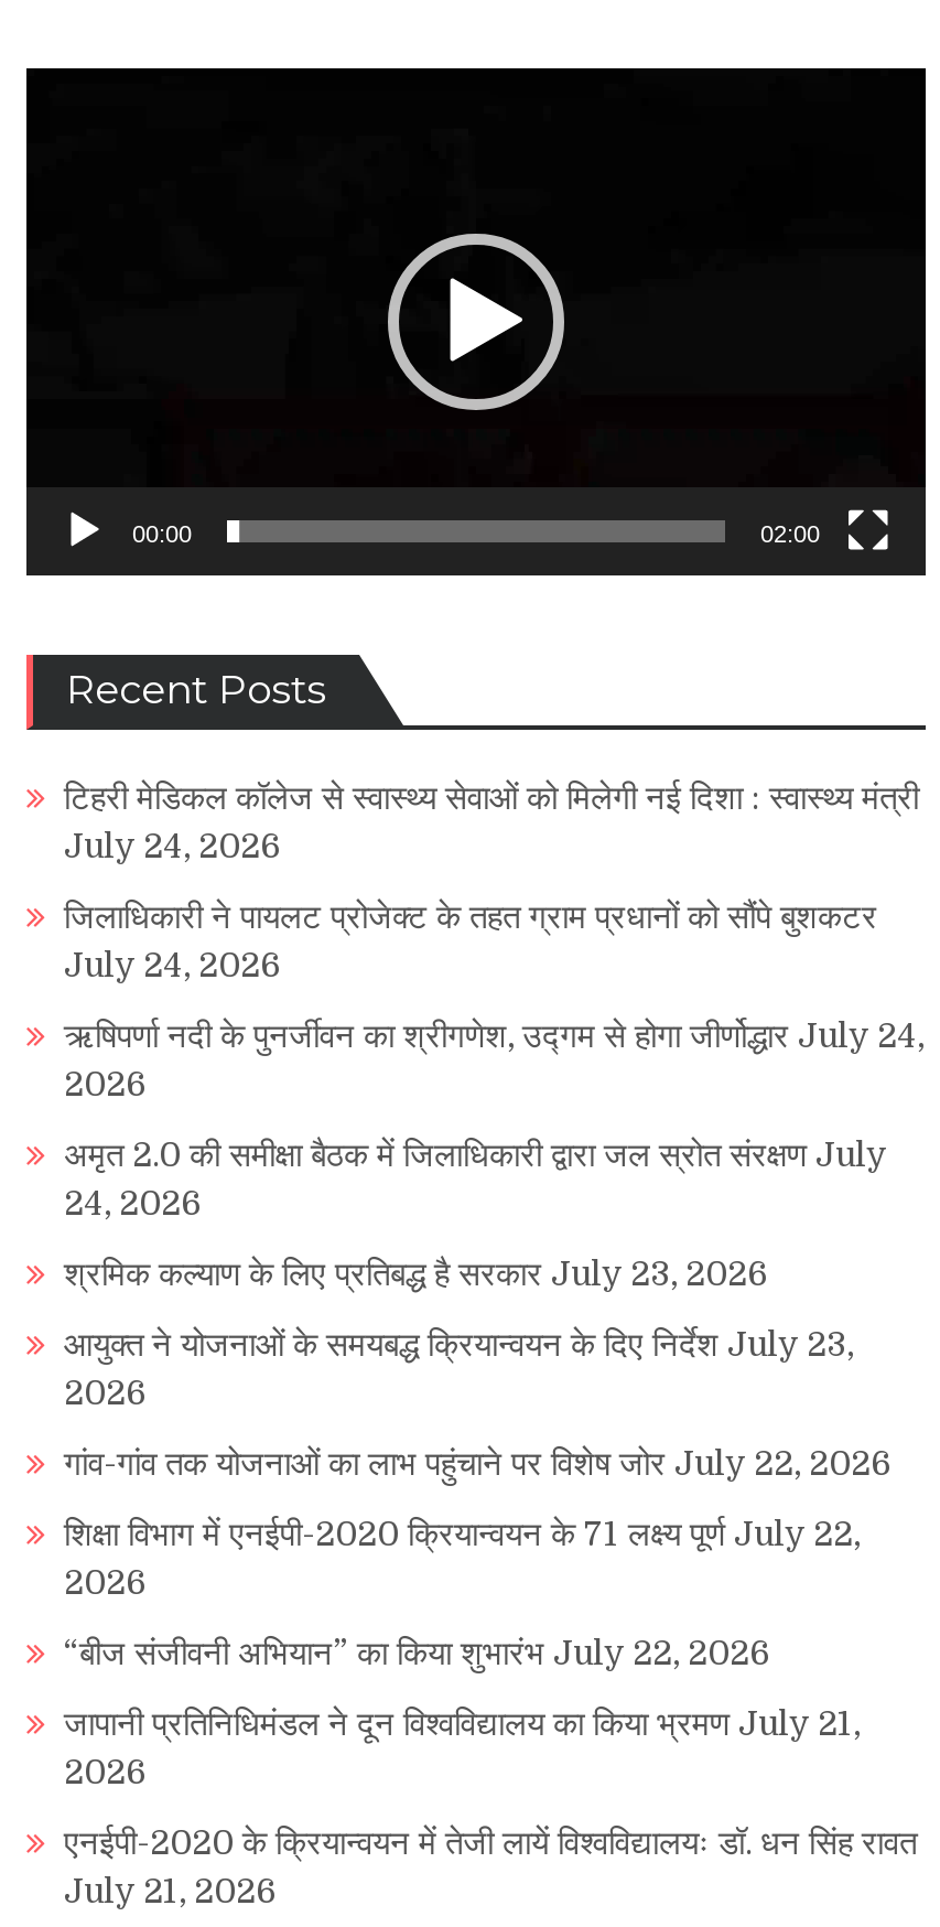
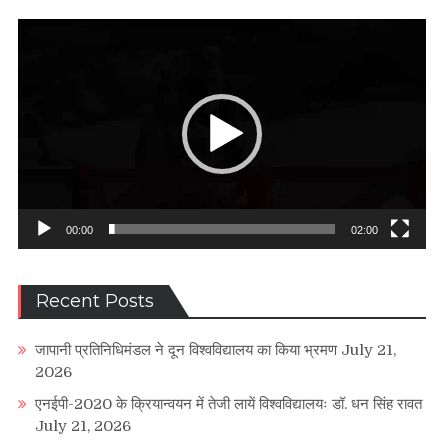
[64,778,923,1673] टिहरी मेडिकल कॉलेज से स्वास्थ्य सेवाओं को मिलेगी नई दिशा : स्वास्थ्य मंत्री | July 24, 2026 | जिलाधिकारी ने पायलट प्रोजेक्ट के तहत ग्राम प्रधानों को सौंपे बुशकटर | July 24, 2026 | ऋषिपर्णा नदी के पुनर्जीवन का श्रीगणेश, उद्गम से होगा जीर्णोद्धार July 24, | 2026 | अमृत 2.0 की समीक्षा बैठक में जिलाधिकारी द्वारा जल स्रोत संरक्षण July | 24, 2026 | श्रमिक कल्याण के लिए प्रतिबद्ध है सरकार July 23, 2026 | आयुक्त ने योजनाओं के समयबद्ध क्रियान्वयन के दिए निर्देश July 23, | 2026 | गांव-गांव तक योजनाओं का लाभ पहुंचाने पर विशेष जोर July 22, 2026 | शिक्षा विभाग में एनईपी-2020 क्रियान्वयन के 71 लक्ष्य पूर्ण July 22, | 2026 | “बीज संजीवनी अभियान” का किया शुभारंभ July 22, 2026 -> none

